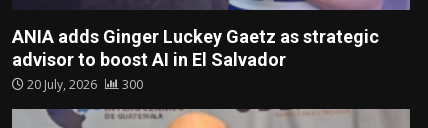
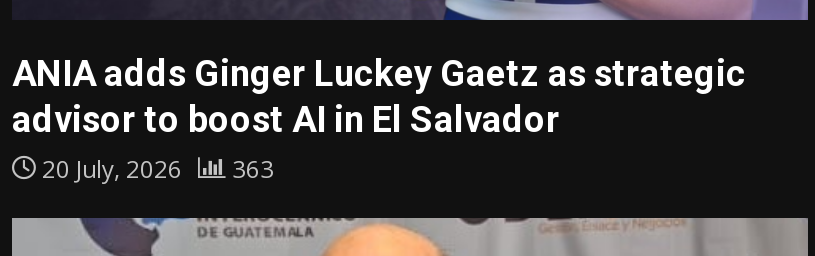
[24,76,143,93] 20 July, 2026 300 -> [36,152,274,186] 20 July, 2026 363

